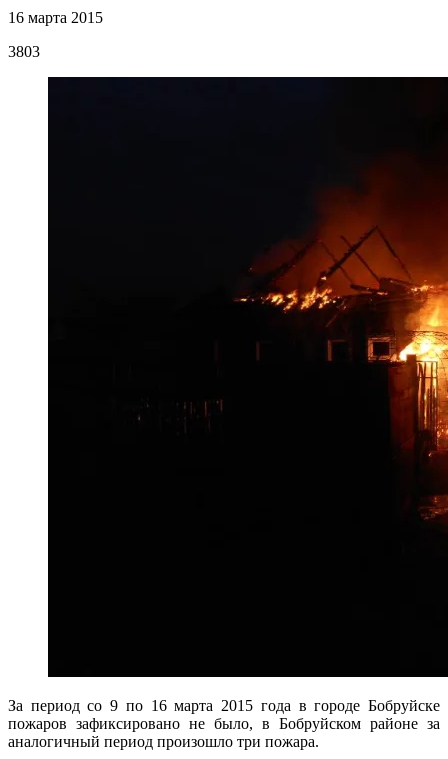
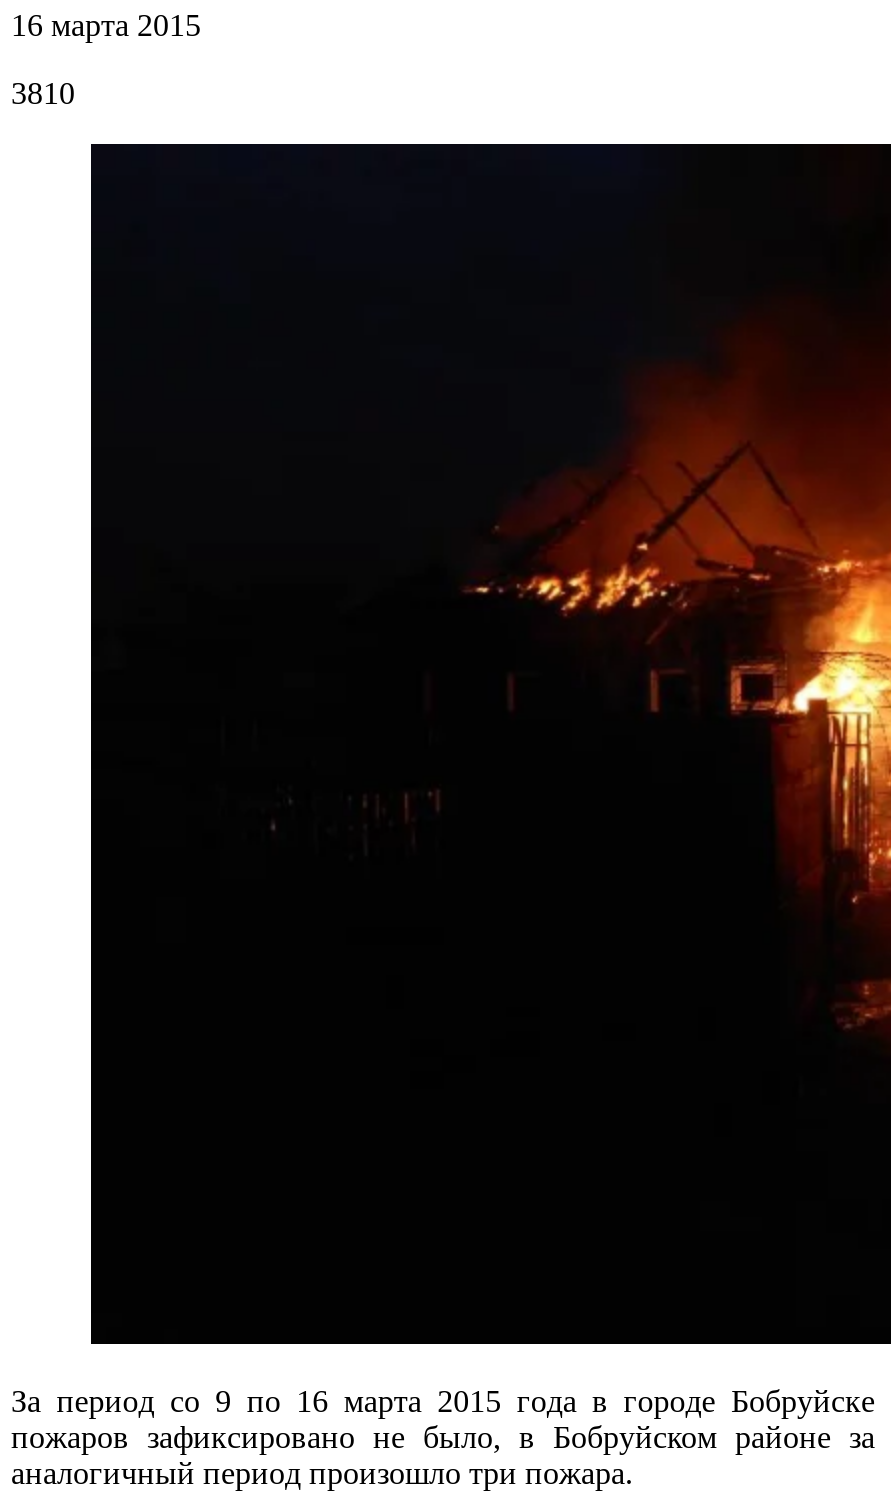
[8,43,40,60] 3803 -> [11,76,75,110] 3810

